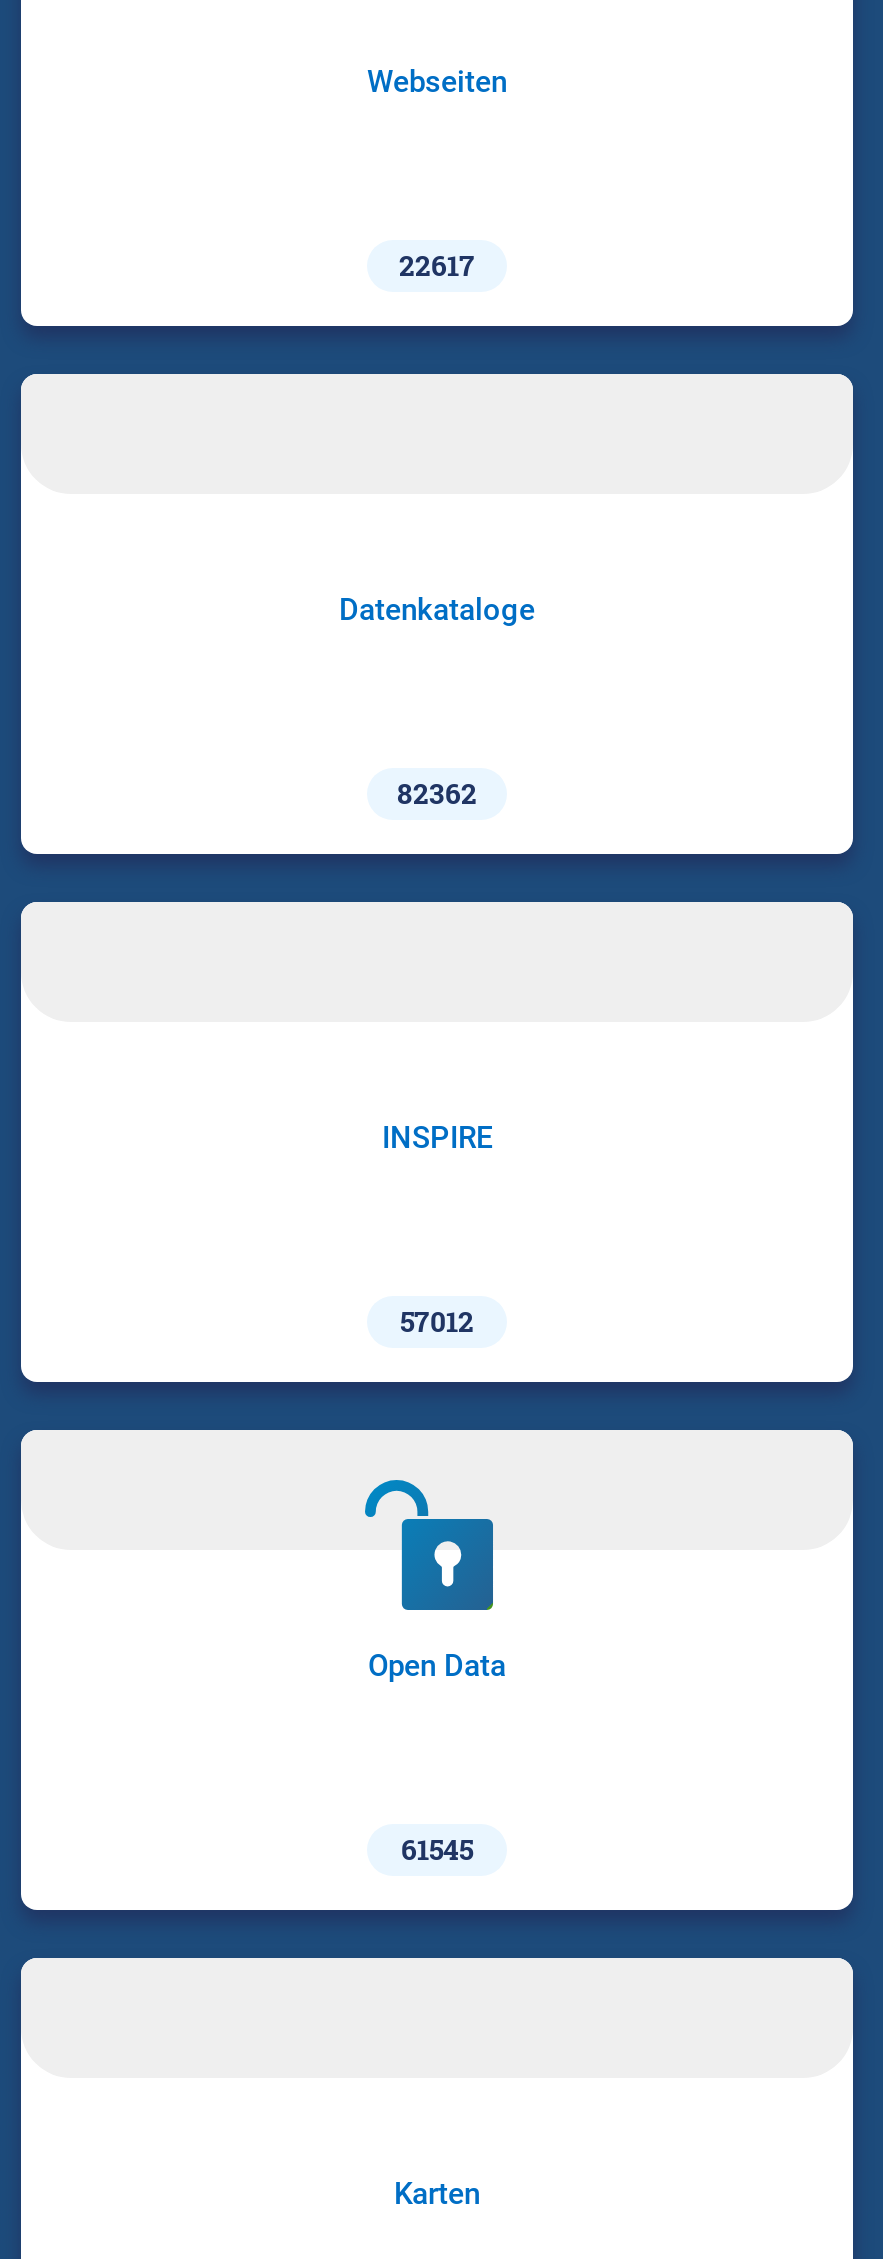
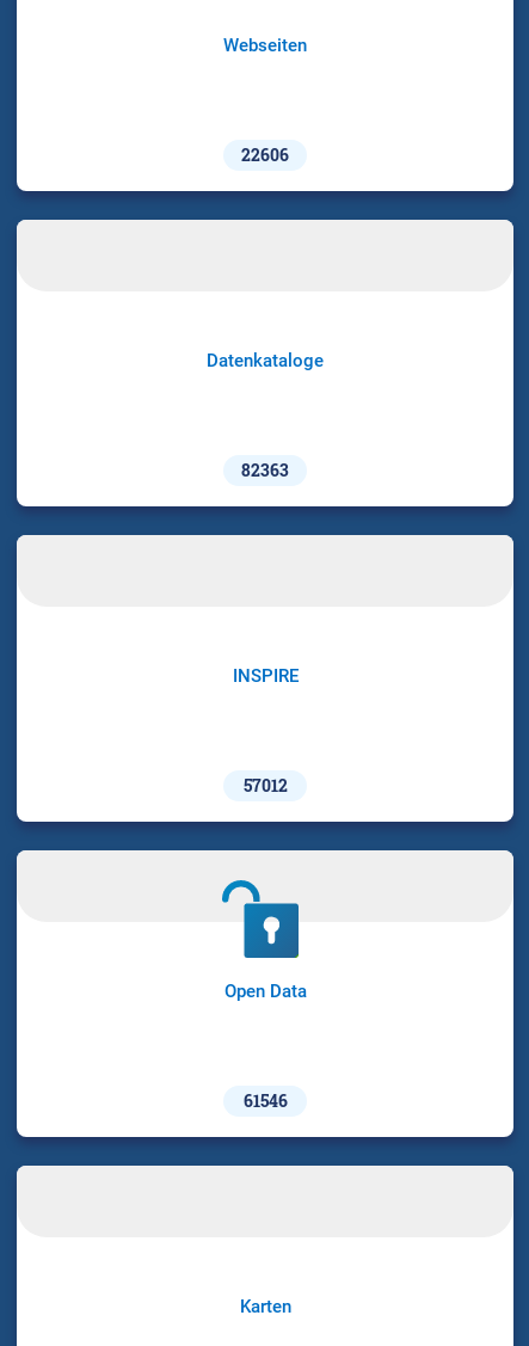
[399,246,475,284] 22617 -> [241,143,289,166] 22606
[397,774,477,812] 82362 -> [241,458,289,481] 82363
[401,1830,473,1868] 61545 -> [243,1089,287,1112] 61546

